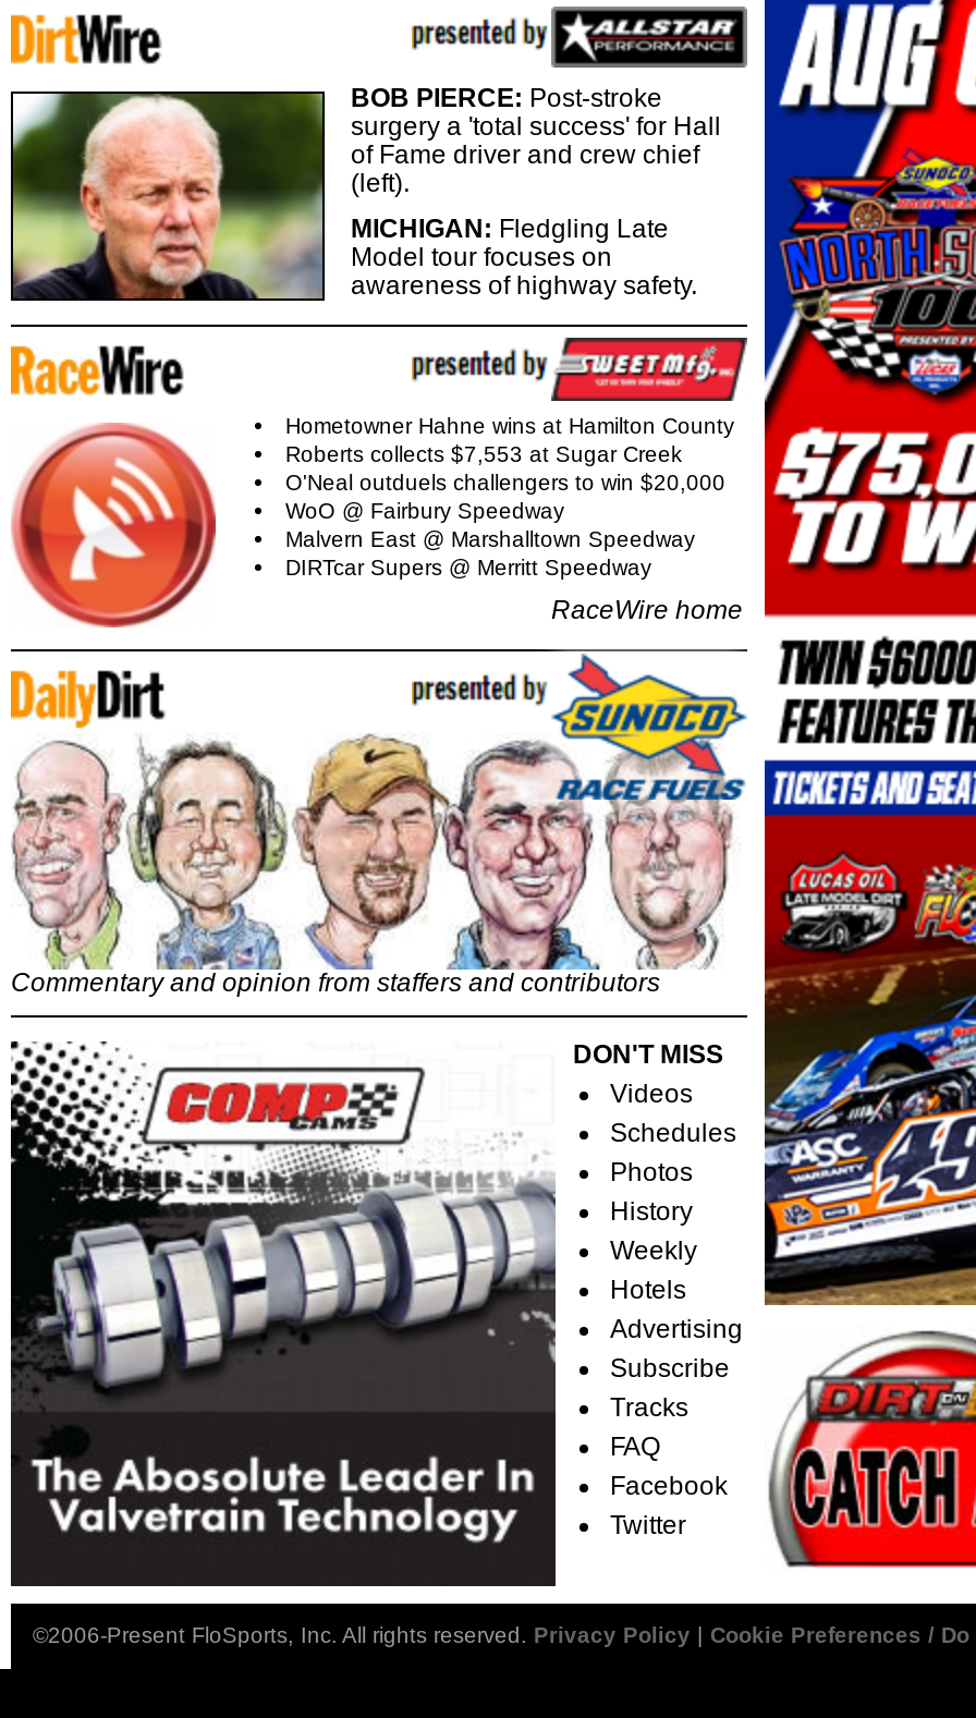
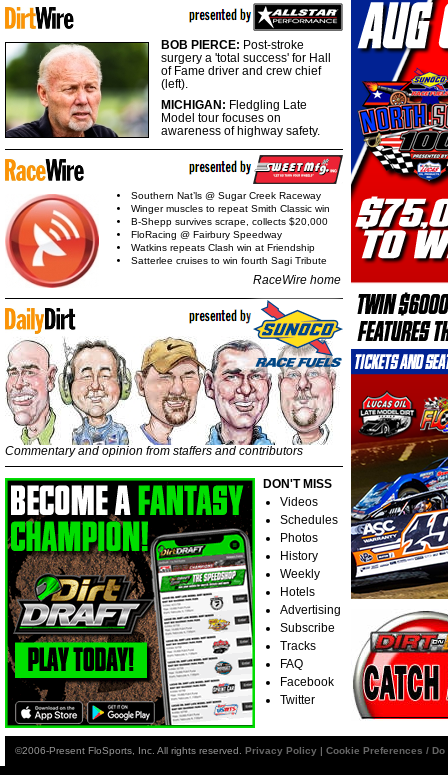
[285,414,734,580] Hometowner Hahne wins at Hamilton County | Roberts collects $7,553 at Sugar Creek | O'Neal outduels challengers to win $20,000 | WoO @ Fairbury Speedway | Malvern East @ Marshalltown Speedway | DIRTcar Supers @ Merritt Speedway -> [131,190,330,266] Southern Nat’ls @ Sugar Creek Raceway | Winger muscles to repeat Smith Classic win | B-Shepp survives scrape, collects $20,000 | FloRacing @ Fairbury Speedway | Watkins repeats Clash win at Friendship | Satterlee cruises to win fourth Sagi Tribute
[9,1039,558,1588] [image] -> [4,477,256,729] [image]

